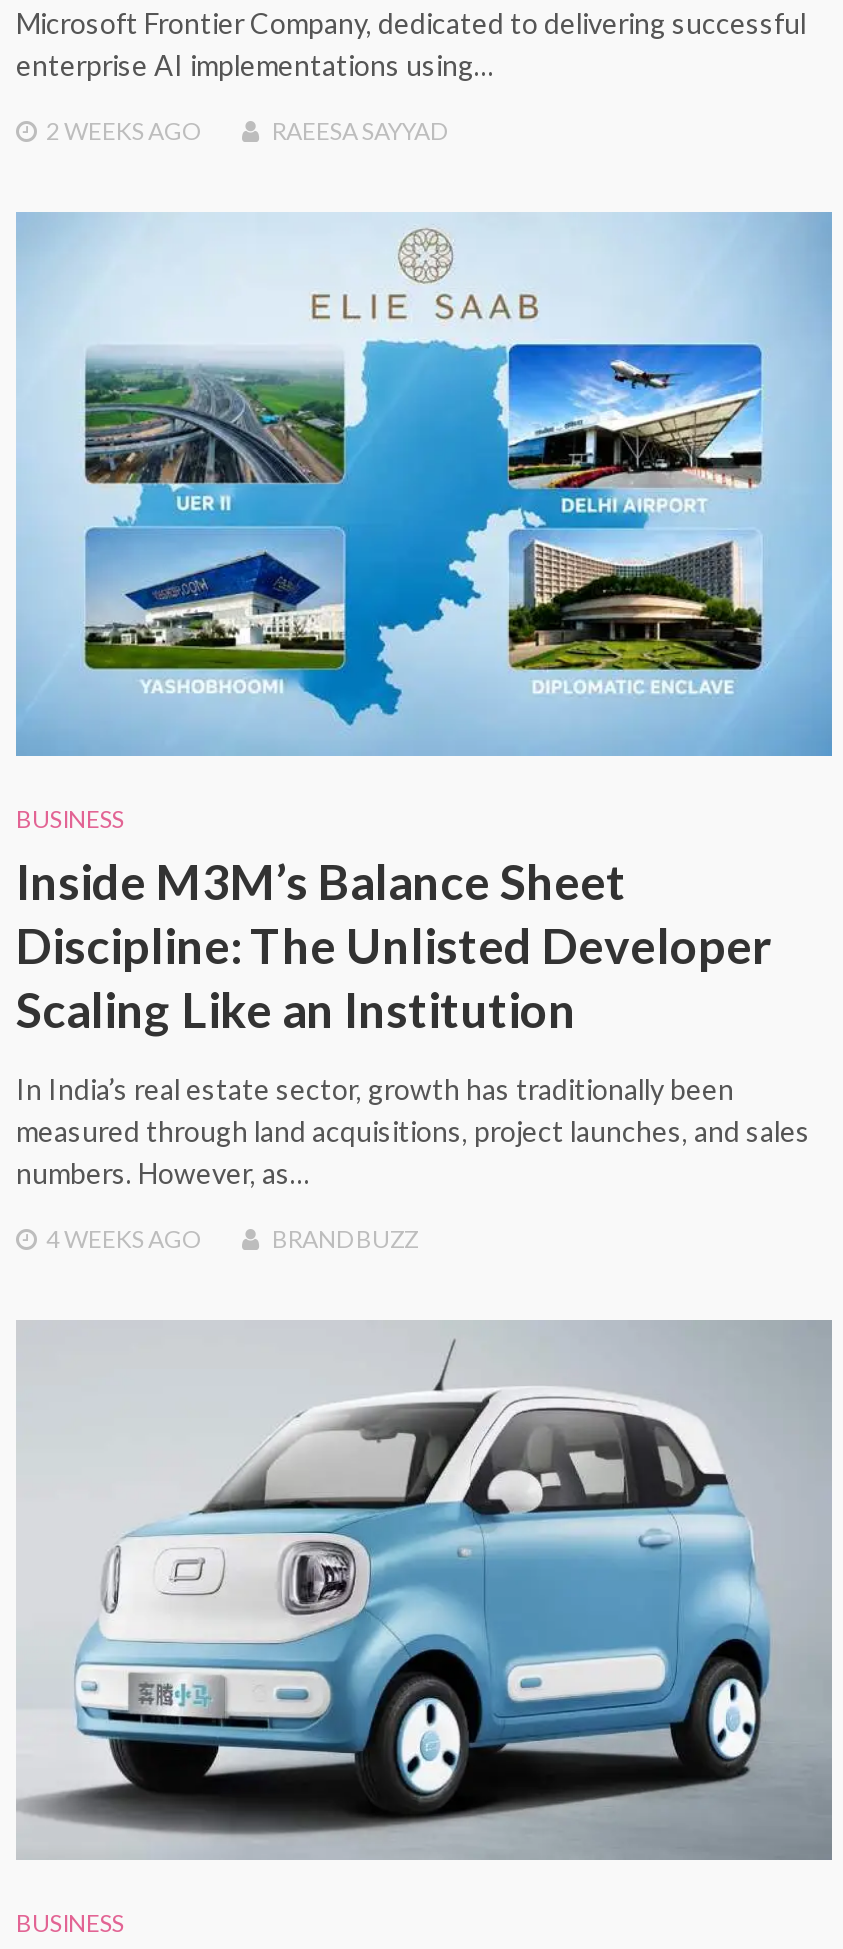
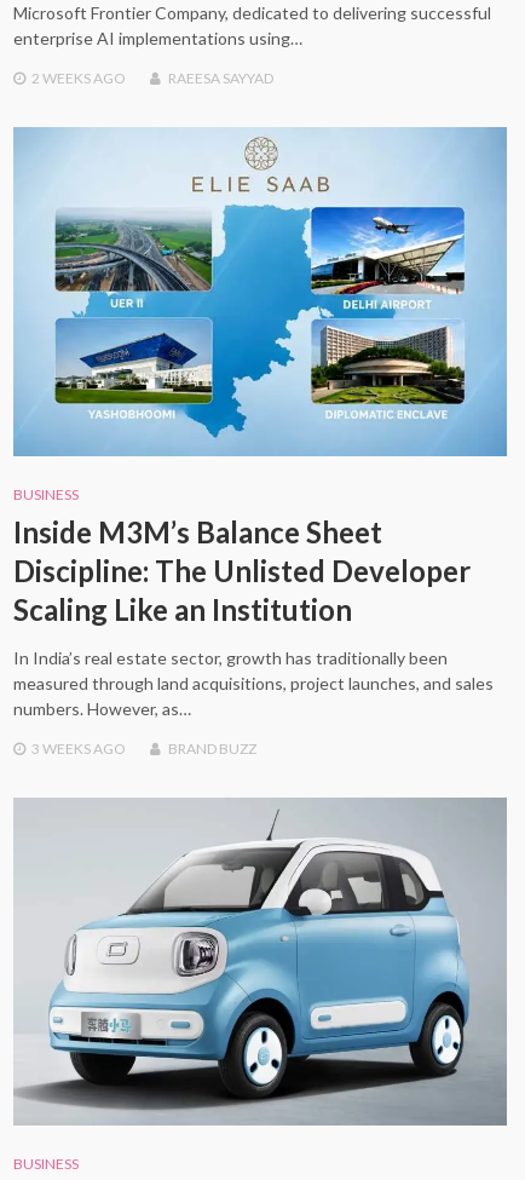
[46,1223,202,1253] 4 WEEKS AGO -> [31,740,126,758] 3 WEEKS AGO

